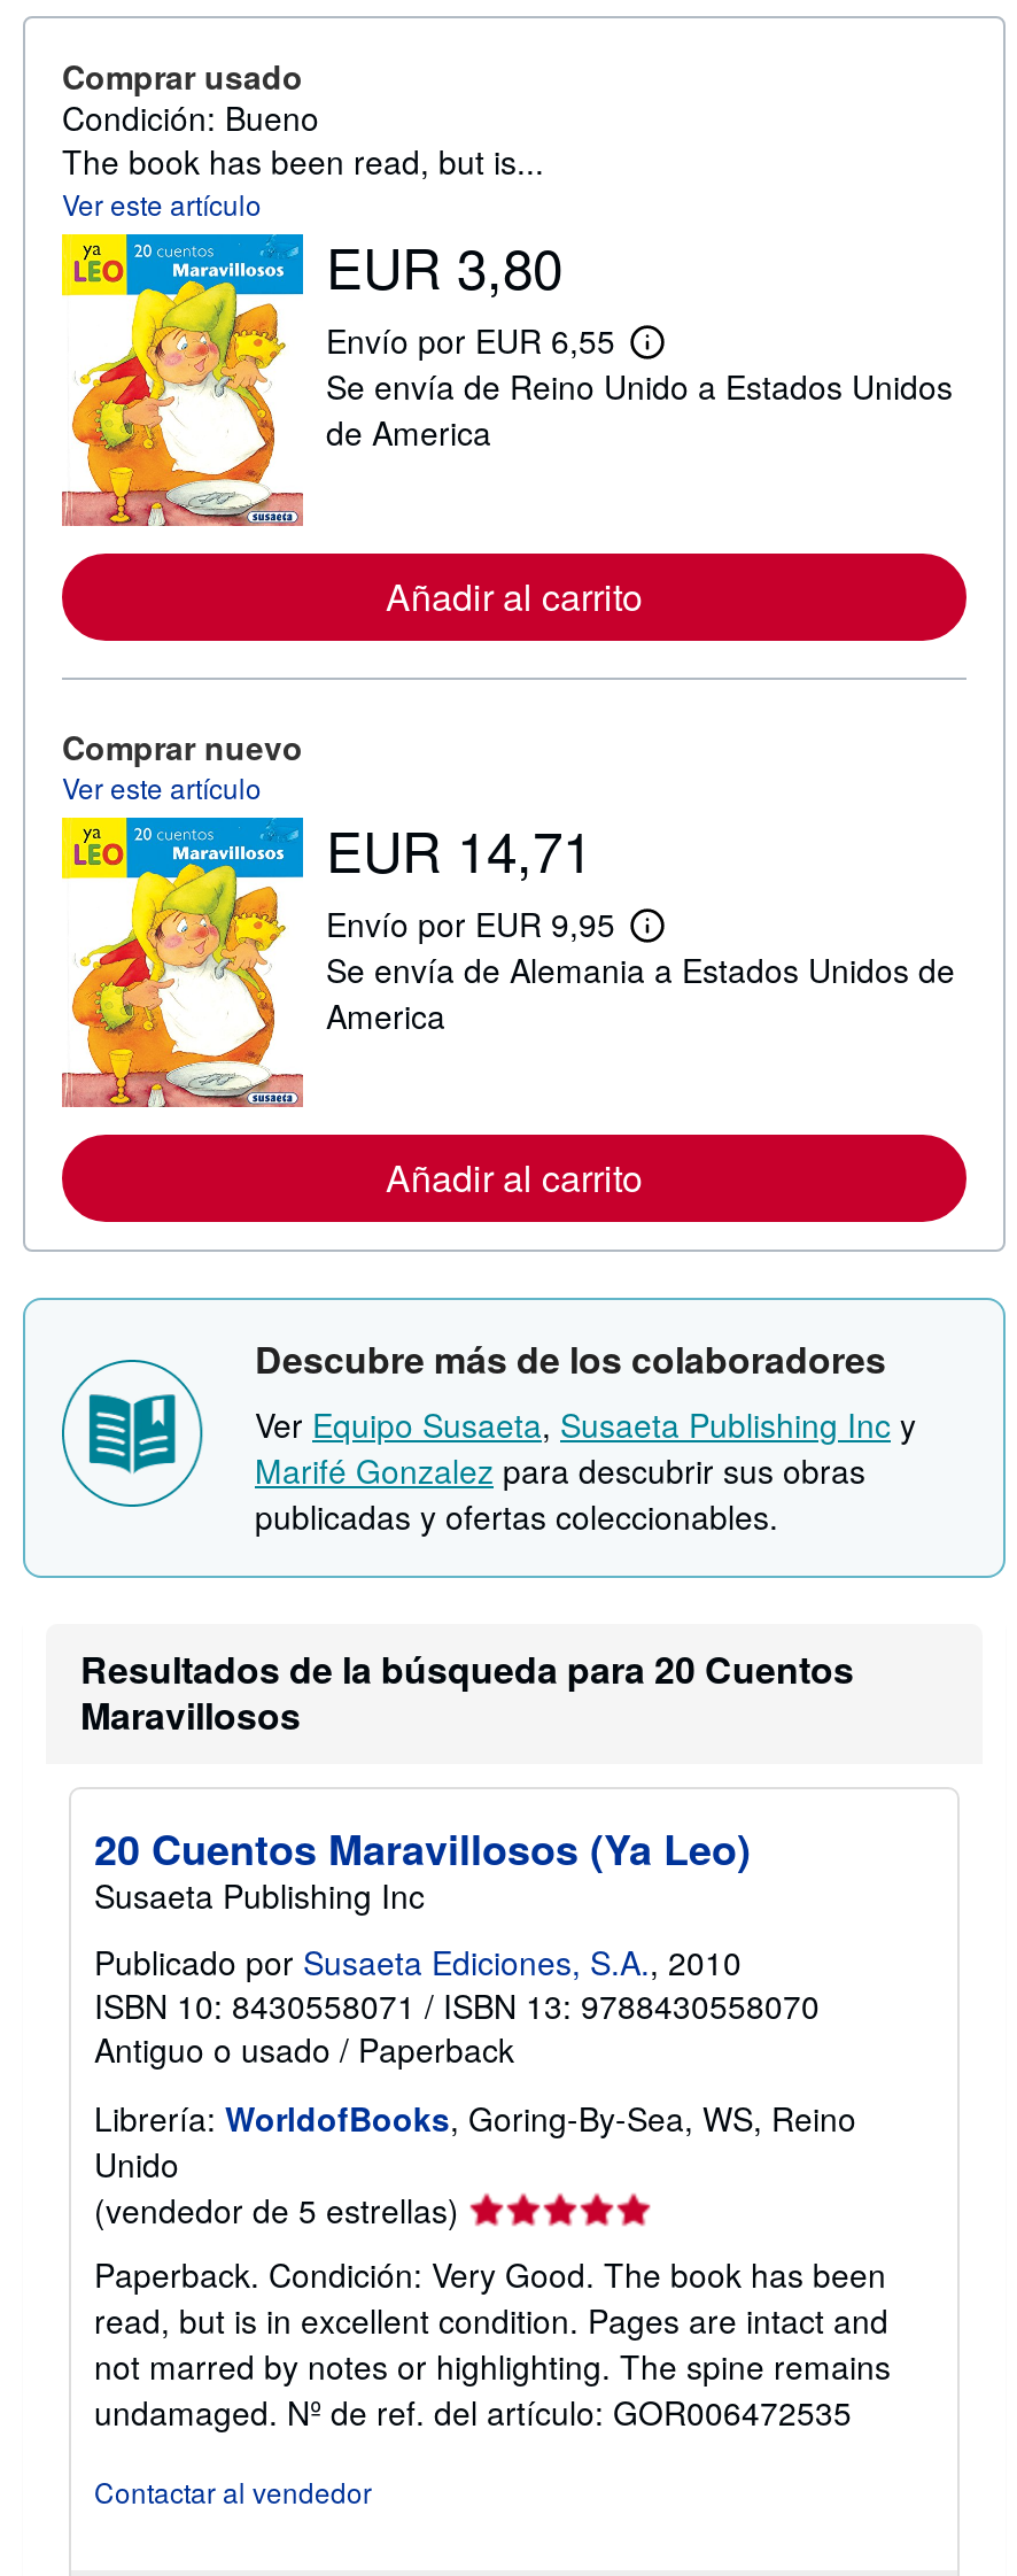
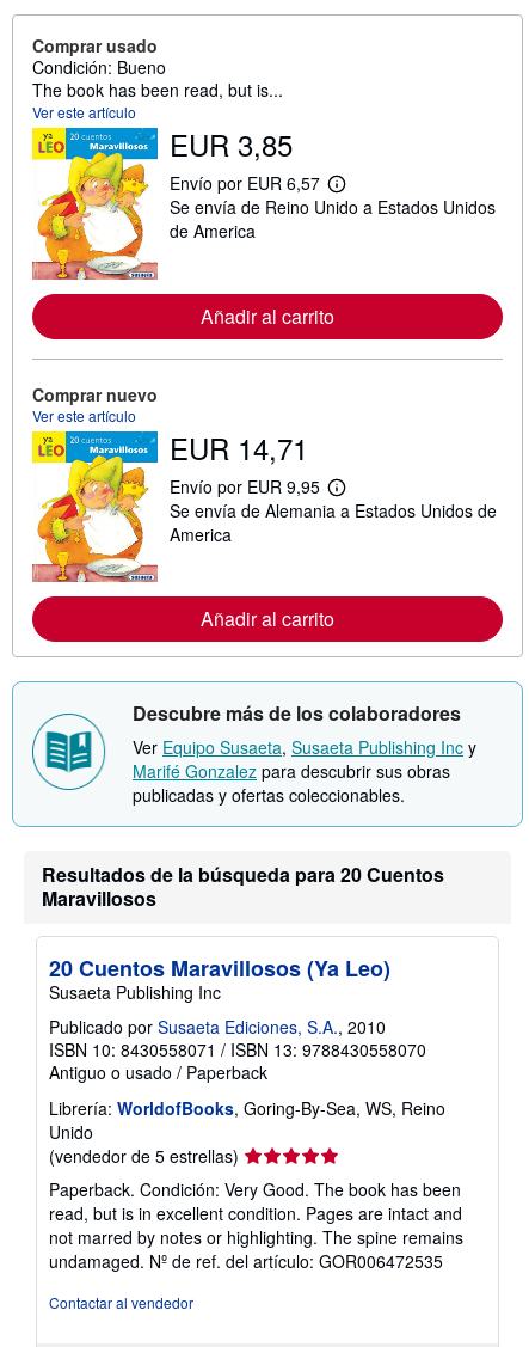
[326,225,562,305] EUR 3,80 -> [170,123,293,165] EUR 3,85
[326,317,669,373] Envío por EUR 6,55 M -> [170,171,348,200] Envío por EUR 6,57 M

